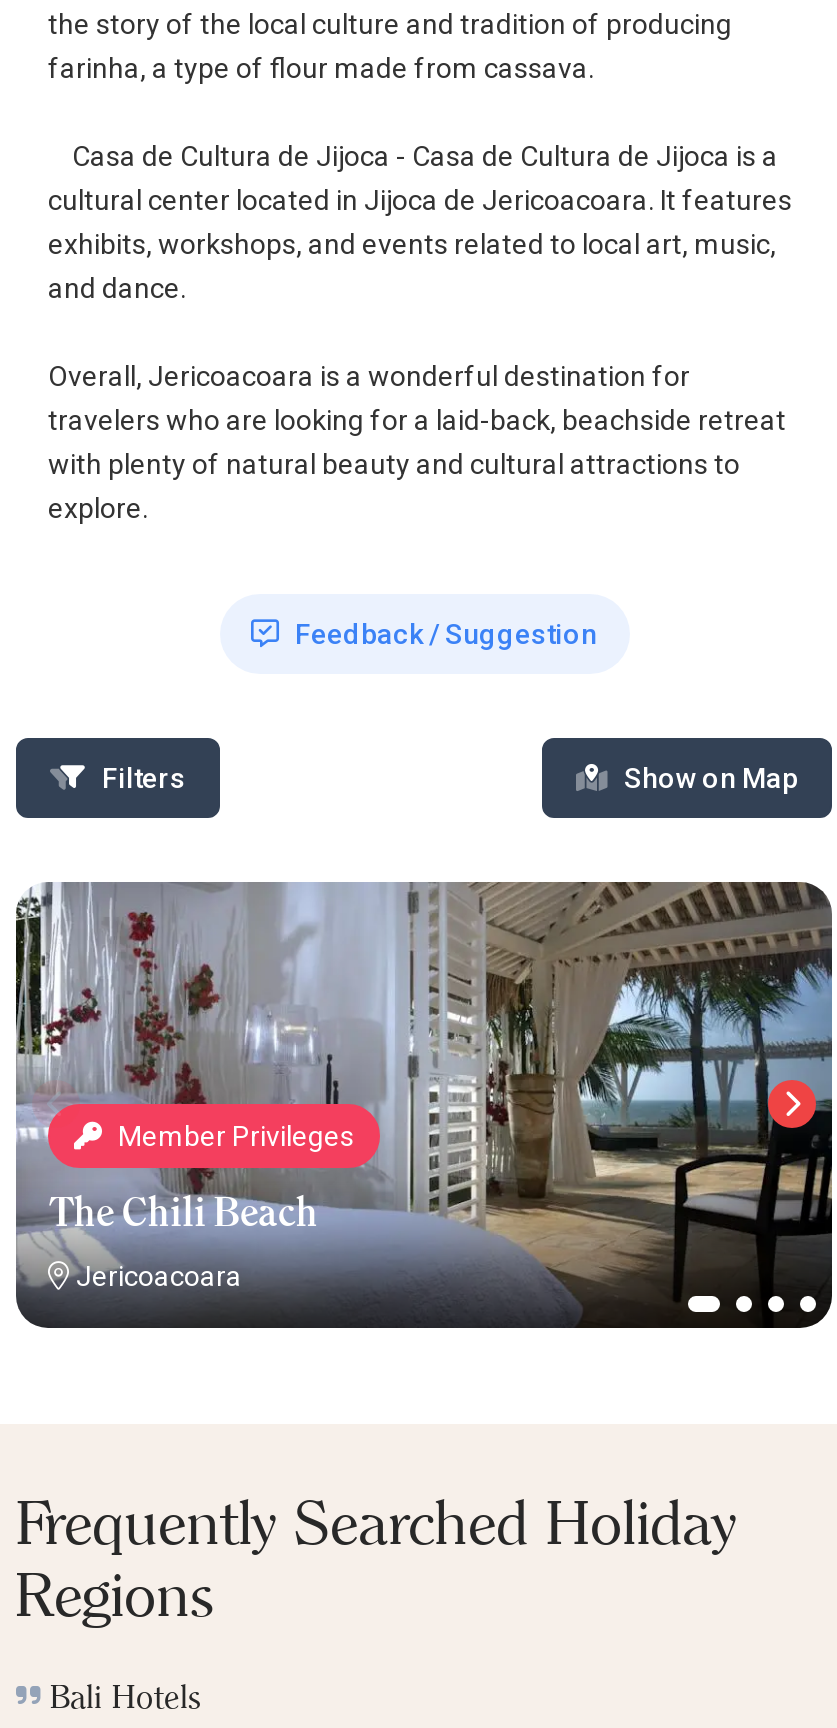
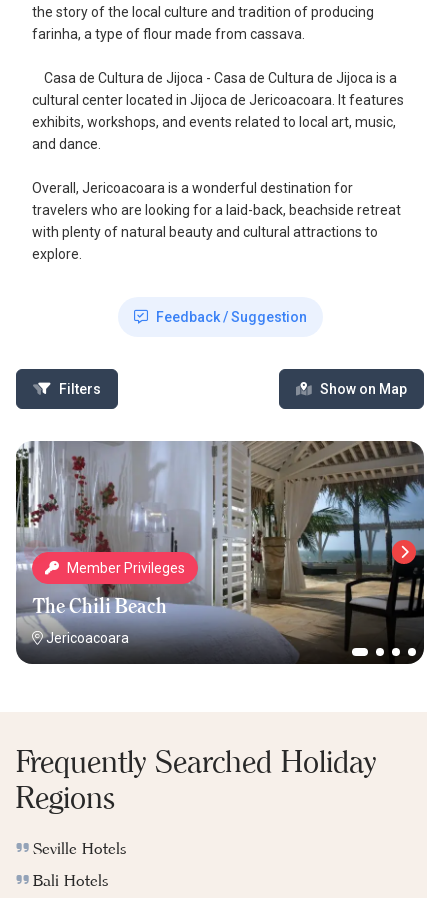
none -> [33,838,127,858] Seville Hotels

